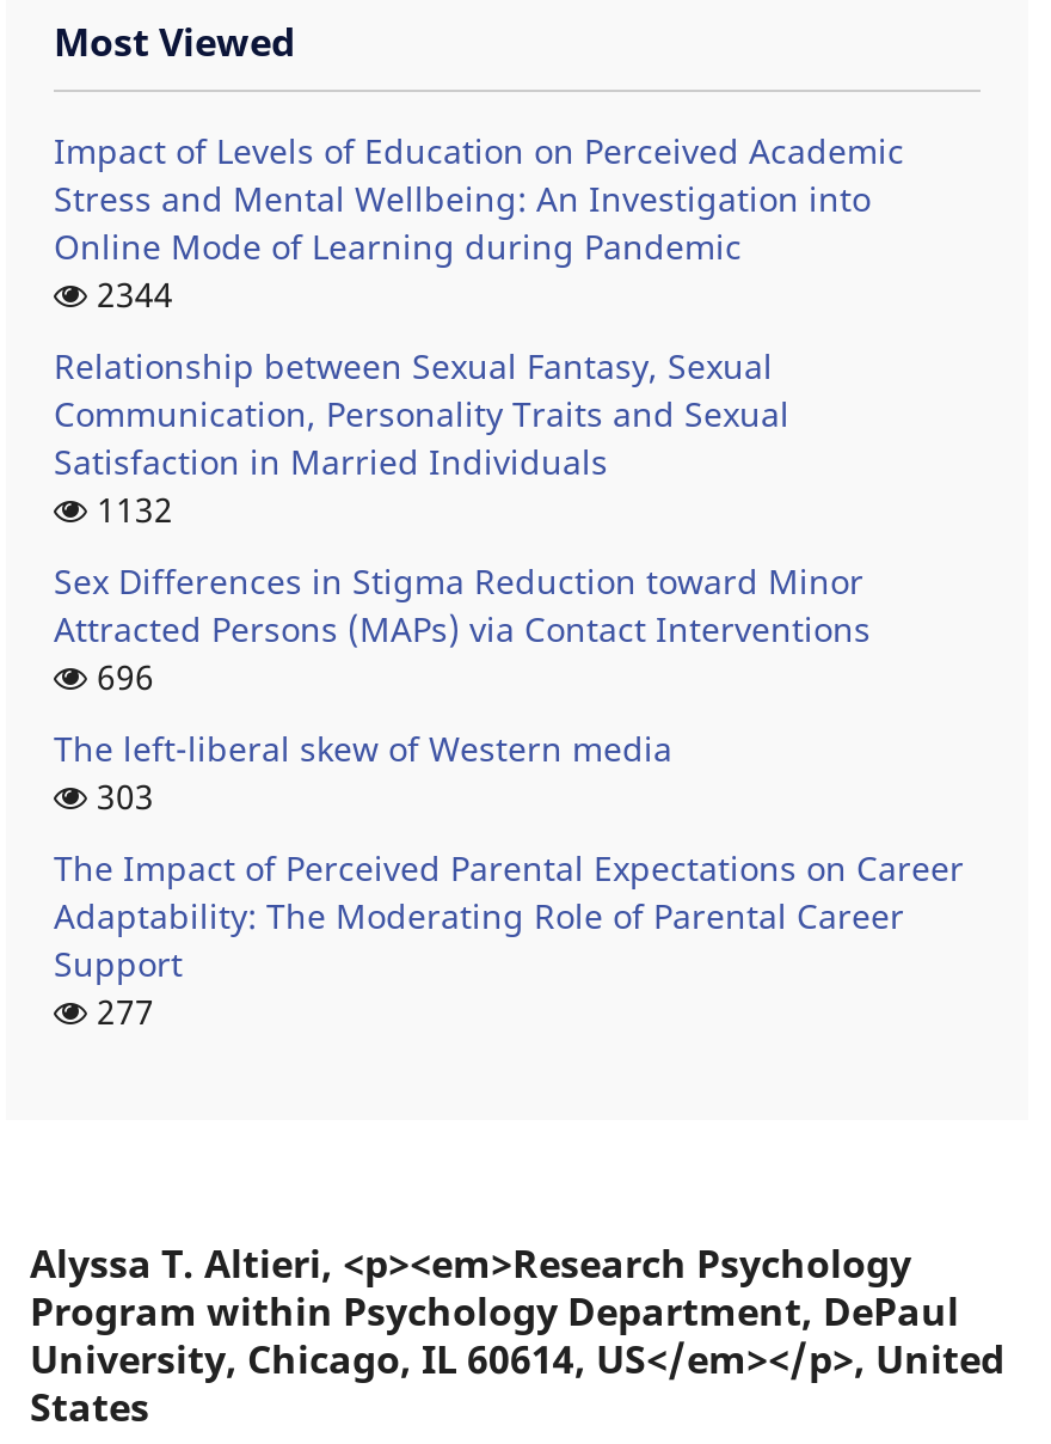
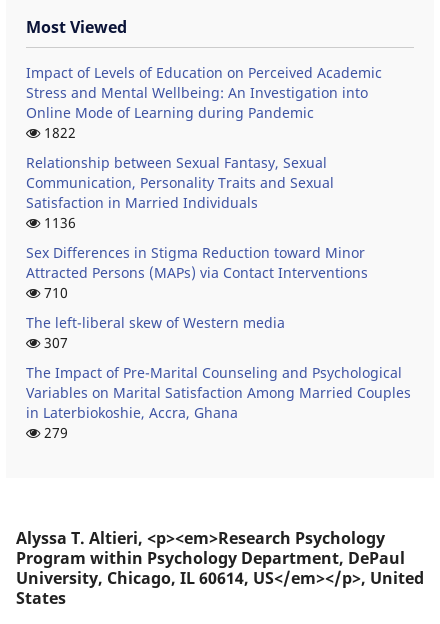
[87,271,173,317] 2344 -> [40,123,76,142] 1822
[87,486,173,532] 1132 -> [40,213,76,232] 1136
[87,653,154,699] 696 -> [40,283,68,302] 710
[87,773,154,818] 303 -> [40,333,68,352] 307
[54,845,964,1034] The Impact of Perceived Parental Expectations on Career | Adaptability: The Moderating Role of Parental Career | Support | 277 -> [26,363,411,442] The Impact of Pre-Marital Counseling and Psychological | Variables on Marital Satisfaction Among Married Couples | in Laterbiokoshie, Accra, Ghana | 279

